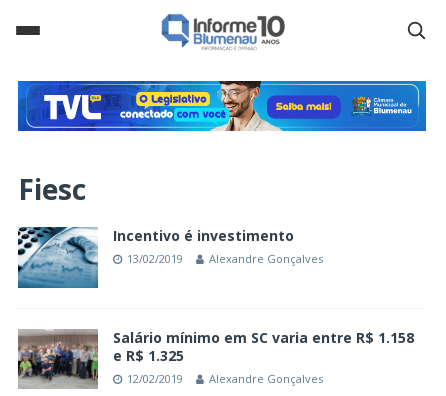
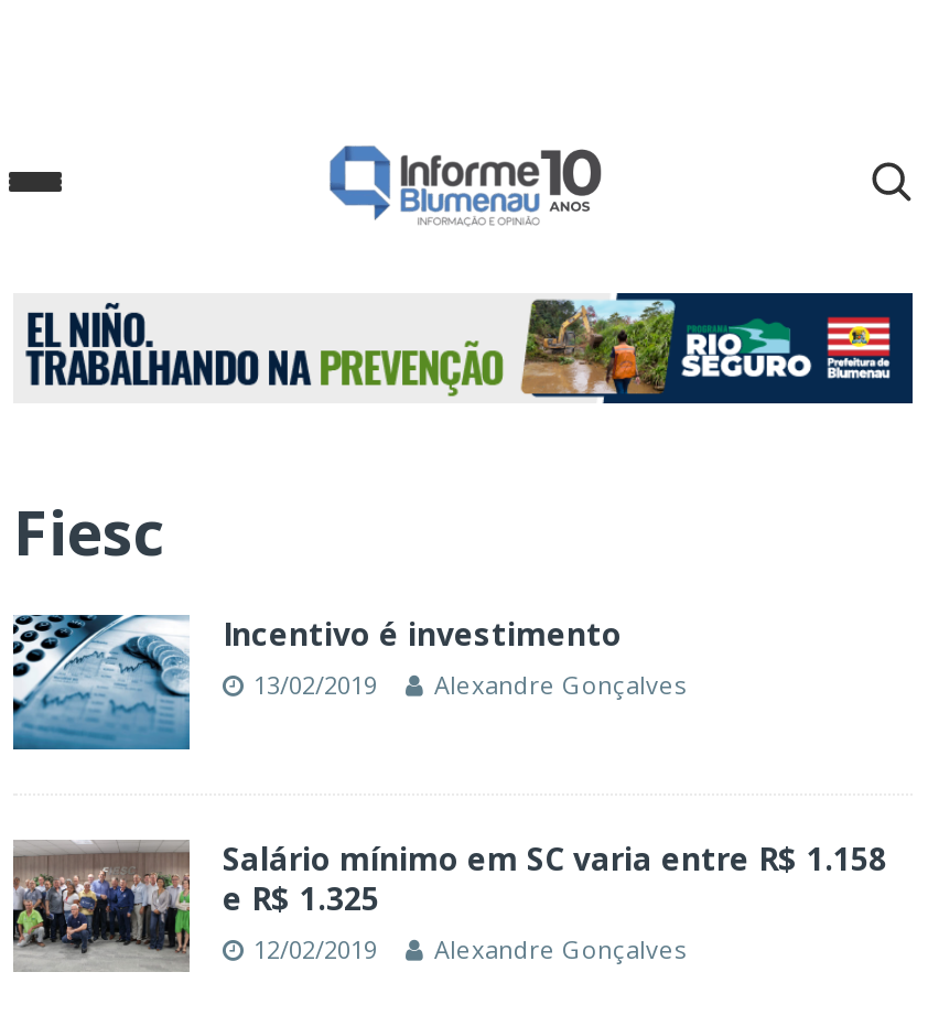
[17,80,427,132] [image] -> [13,291,915,406] [image]

